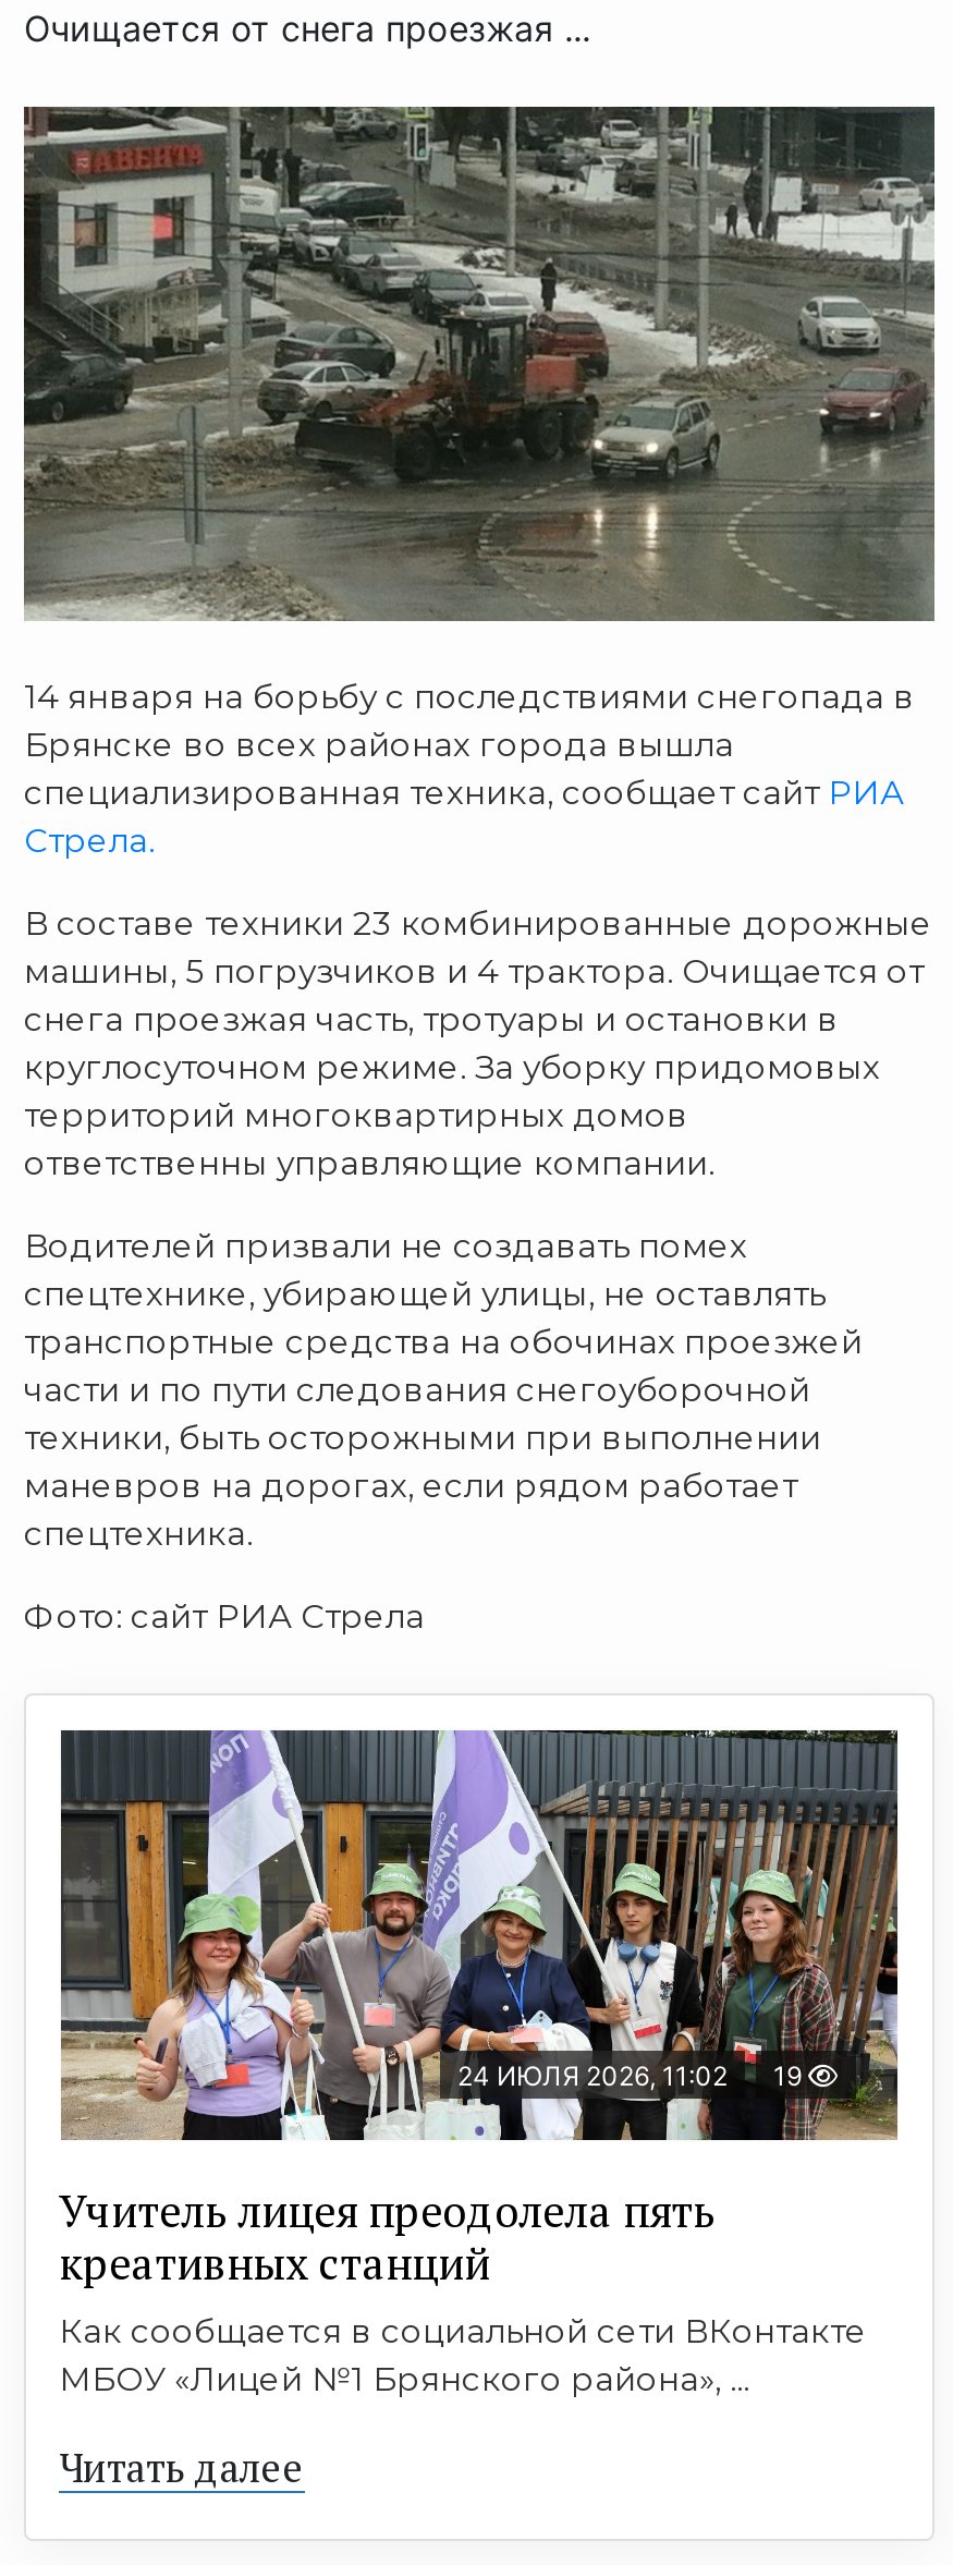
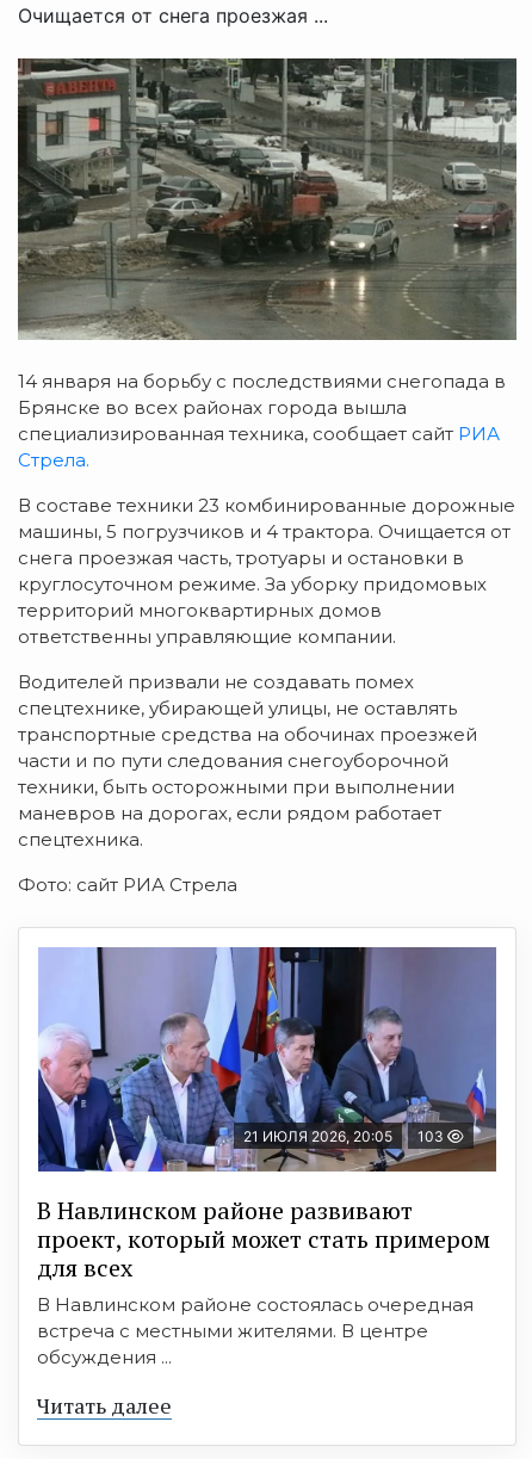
[59,1728,900,2118] [image] | 24 ИЮЛЯ 2026, 11:02 | 19 -> [37,946,497,1173] [image] | 21 ИЮЛЯ 2026, 20:05 | 103
[59,2183,867,2400] Учитель лицея преодолела пять | креативных станций | Как сообщается в социальной сети ВКонтакте | МБОУ «Лицей №1 Брянского района», ... -> [37,1195,490,1369] В Навлинском районе развивают | проект, который может стать примером | для всех | В Навлинском районе состоялась очередная | встреча с местными жителями. В центре | обсуждения ...

